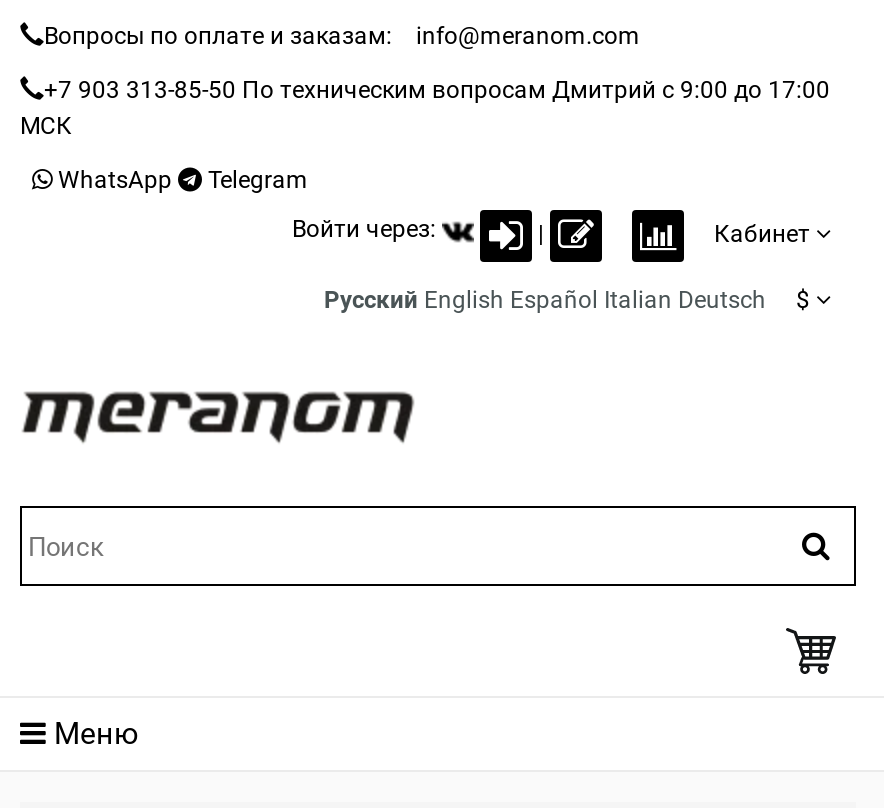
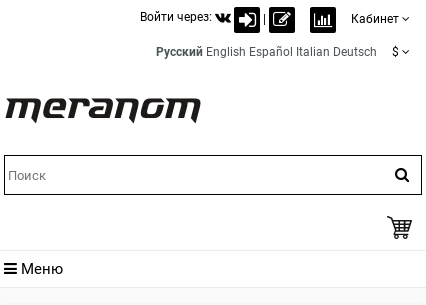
[20,22,830,194] Вопросы по оплате и заказам: | info@meranom.com | +7 903 313-85-50 По техническим вопросам Дмитрий с 9:00 до 17:00 | МСК | WhatsApp | Telegram -> none

